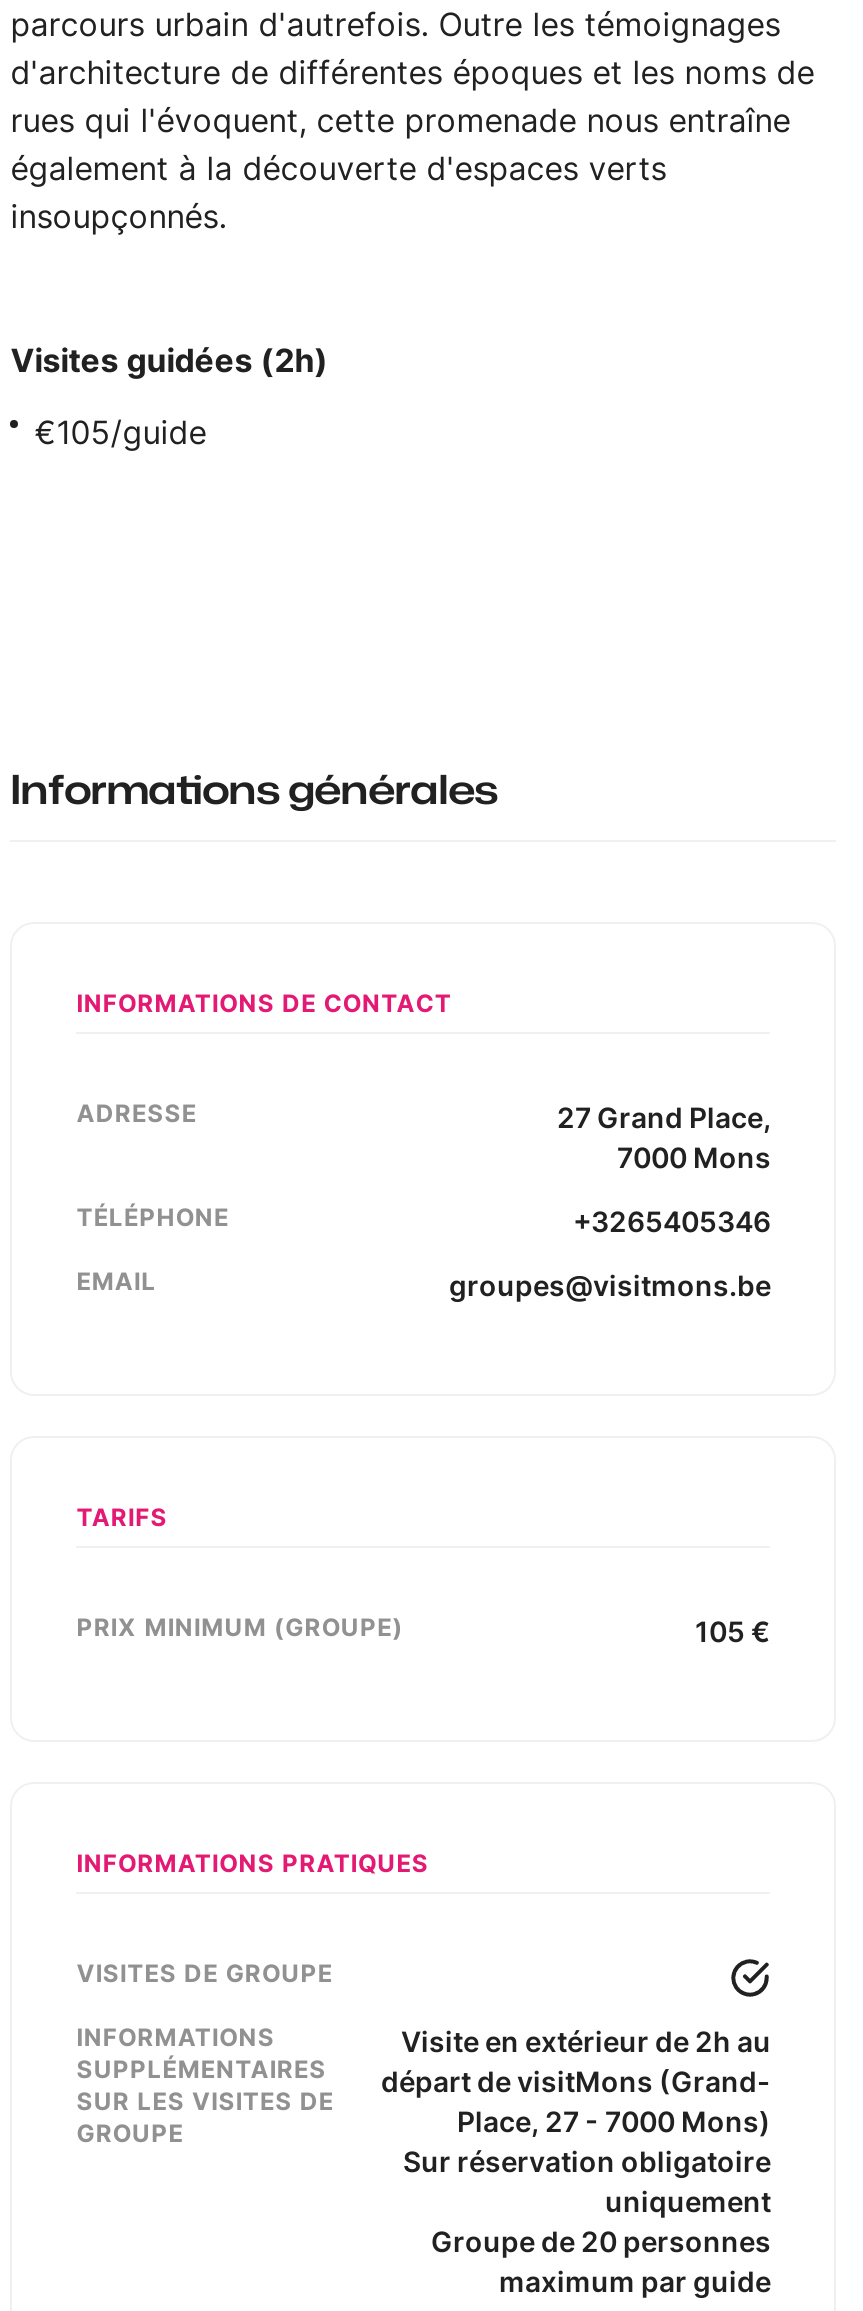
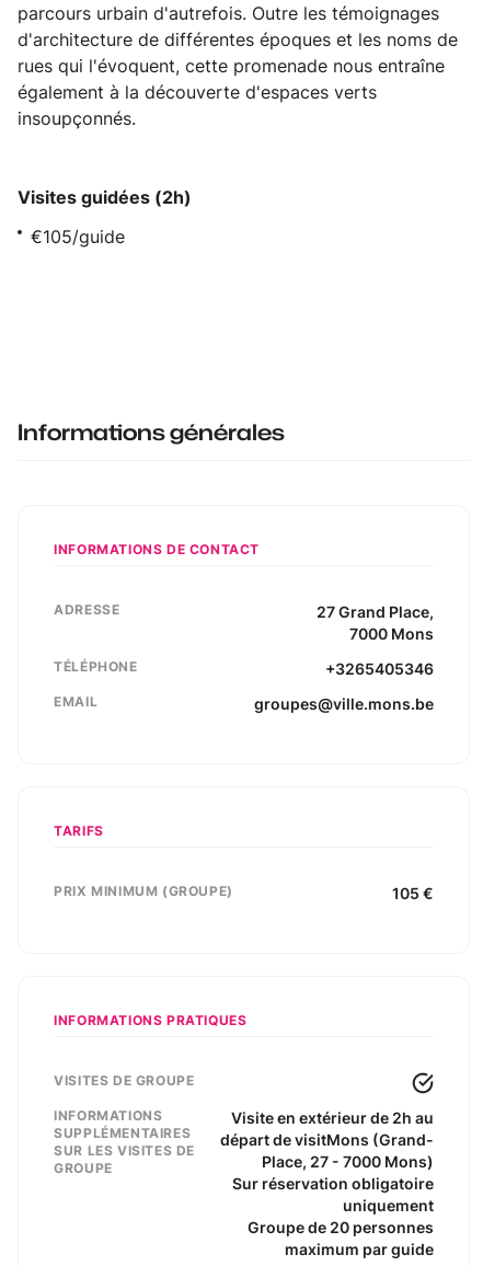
[449,1268,771,1302] groupes@visitmons.be -> [255,694,434,713] groupes@ville.mons.be

